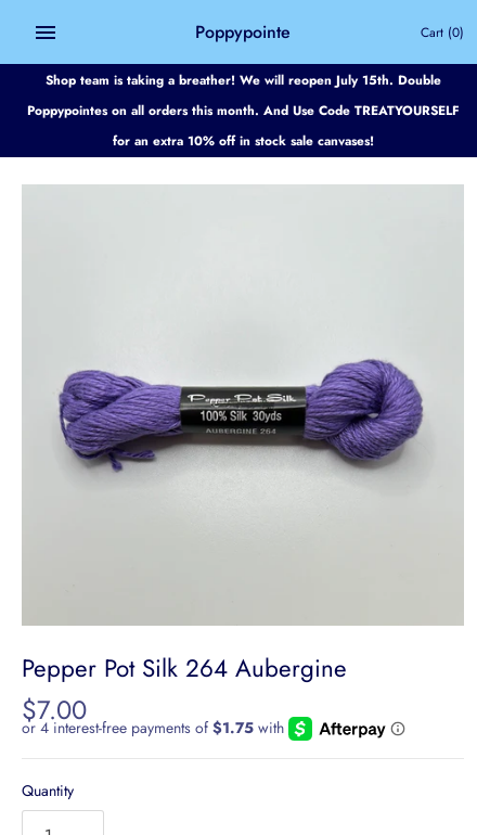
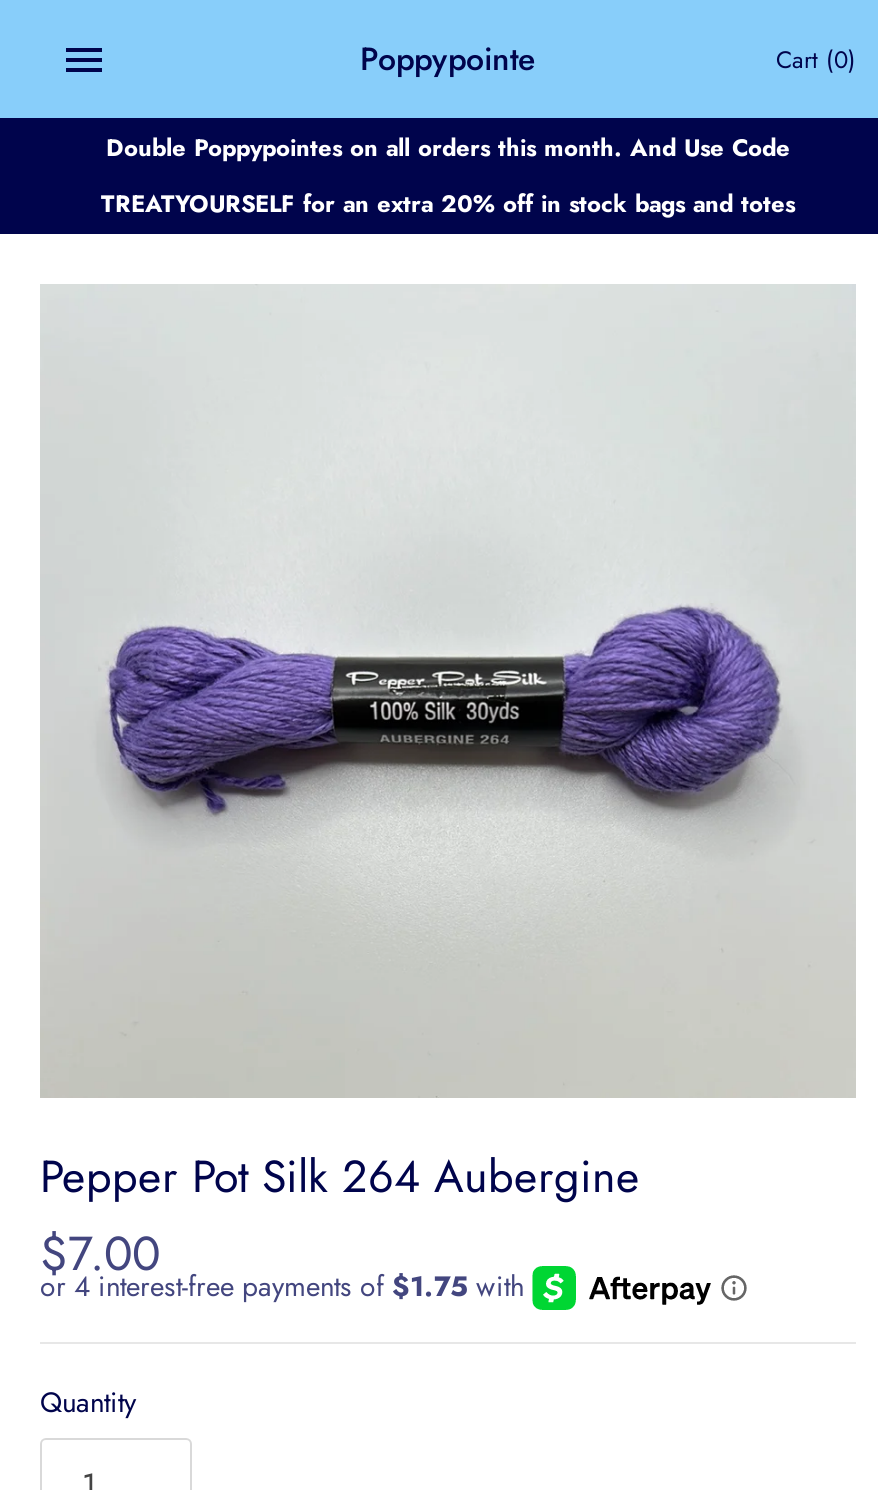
[27,70,459,150] Shop team is taking a breather! We will reopen July 15th. Double | Poppypointes on all orders this month. And Use Code TREATYOURSELF | for an extra 10% off in stock sale canvases! -> [101,130,795,220] Double Poppypointes on all orders this month. And Use Code | TREATYOURSELF for an extra 20% off in stock bags and totes

